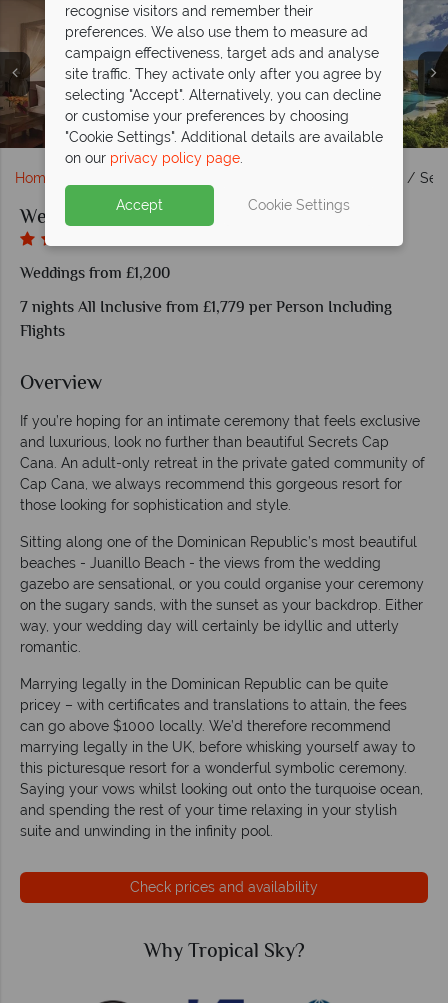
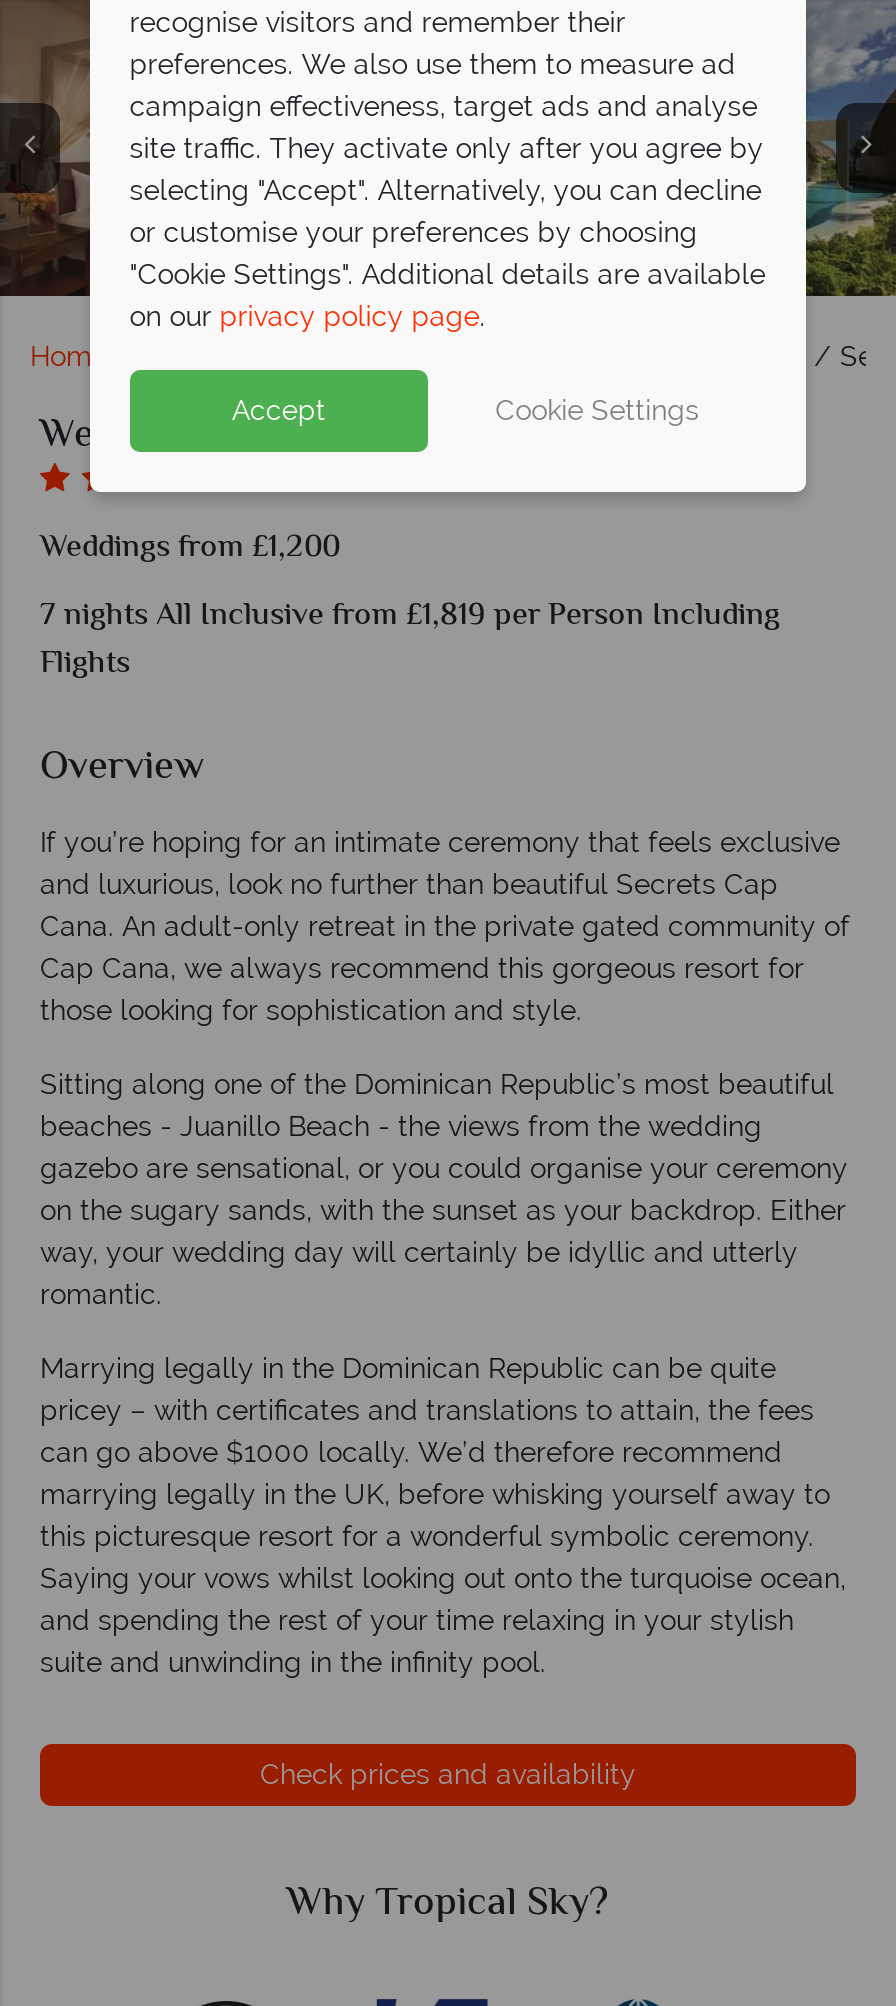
[20,296,392,321] 7 nights All Inclusive from £1,779 per Person Including -> [40,593,780,643] 7 nights All Inclusive from £1,819 per Person Including

